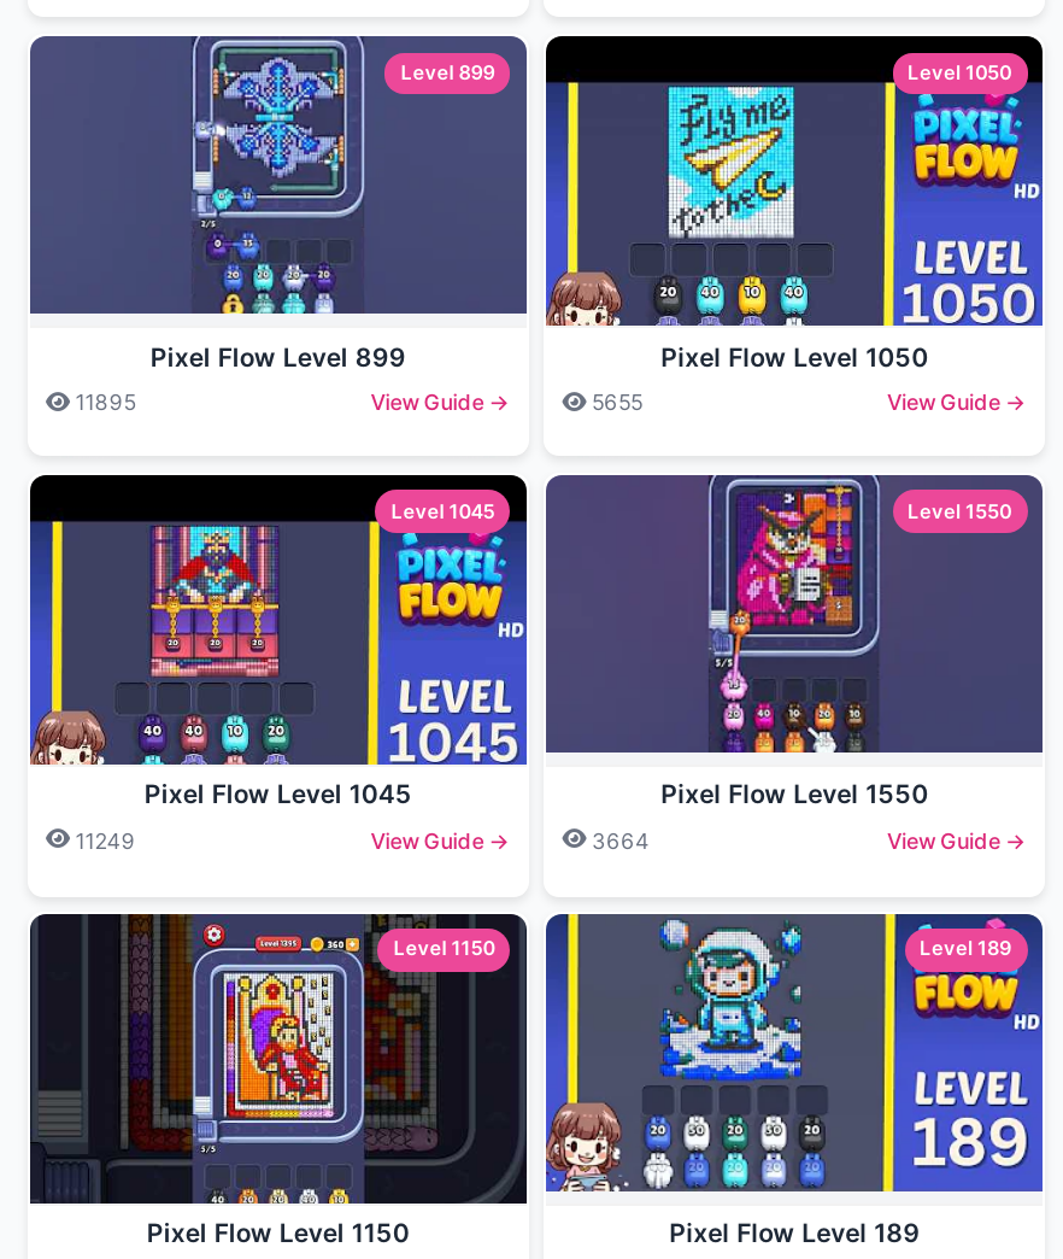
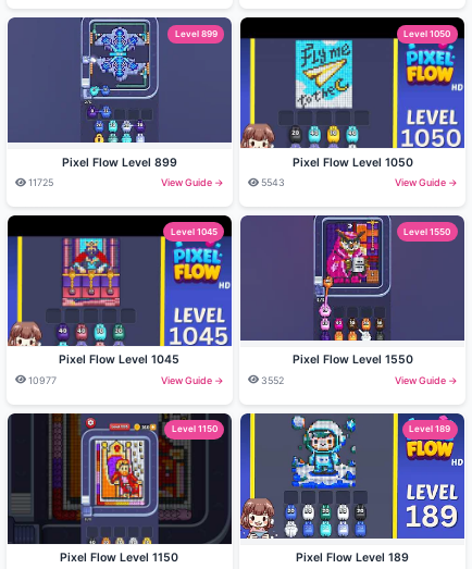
[75,389,135,415] 11895 -> [28,176,53,188] 11725
[592,389,642,415] 5655 -> [261,176,285,188] 5543
[75,827,135,853] 11249 -> [28,374,56,386] 10977
[592,827,649,853] 3664 -> [261,374,284,386] 3552

